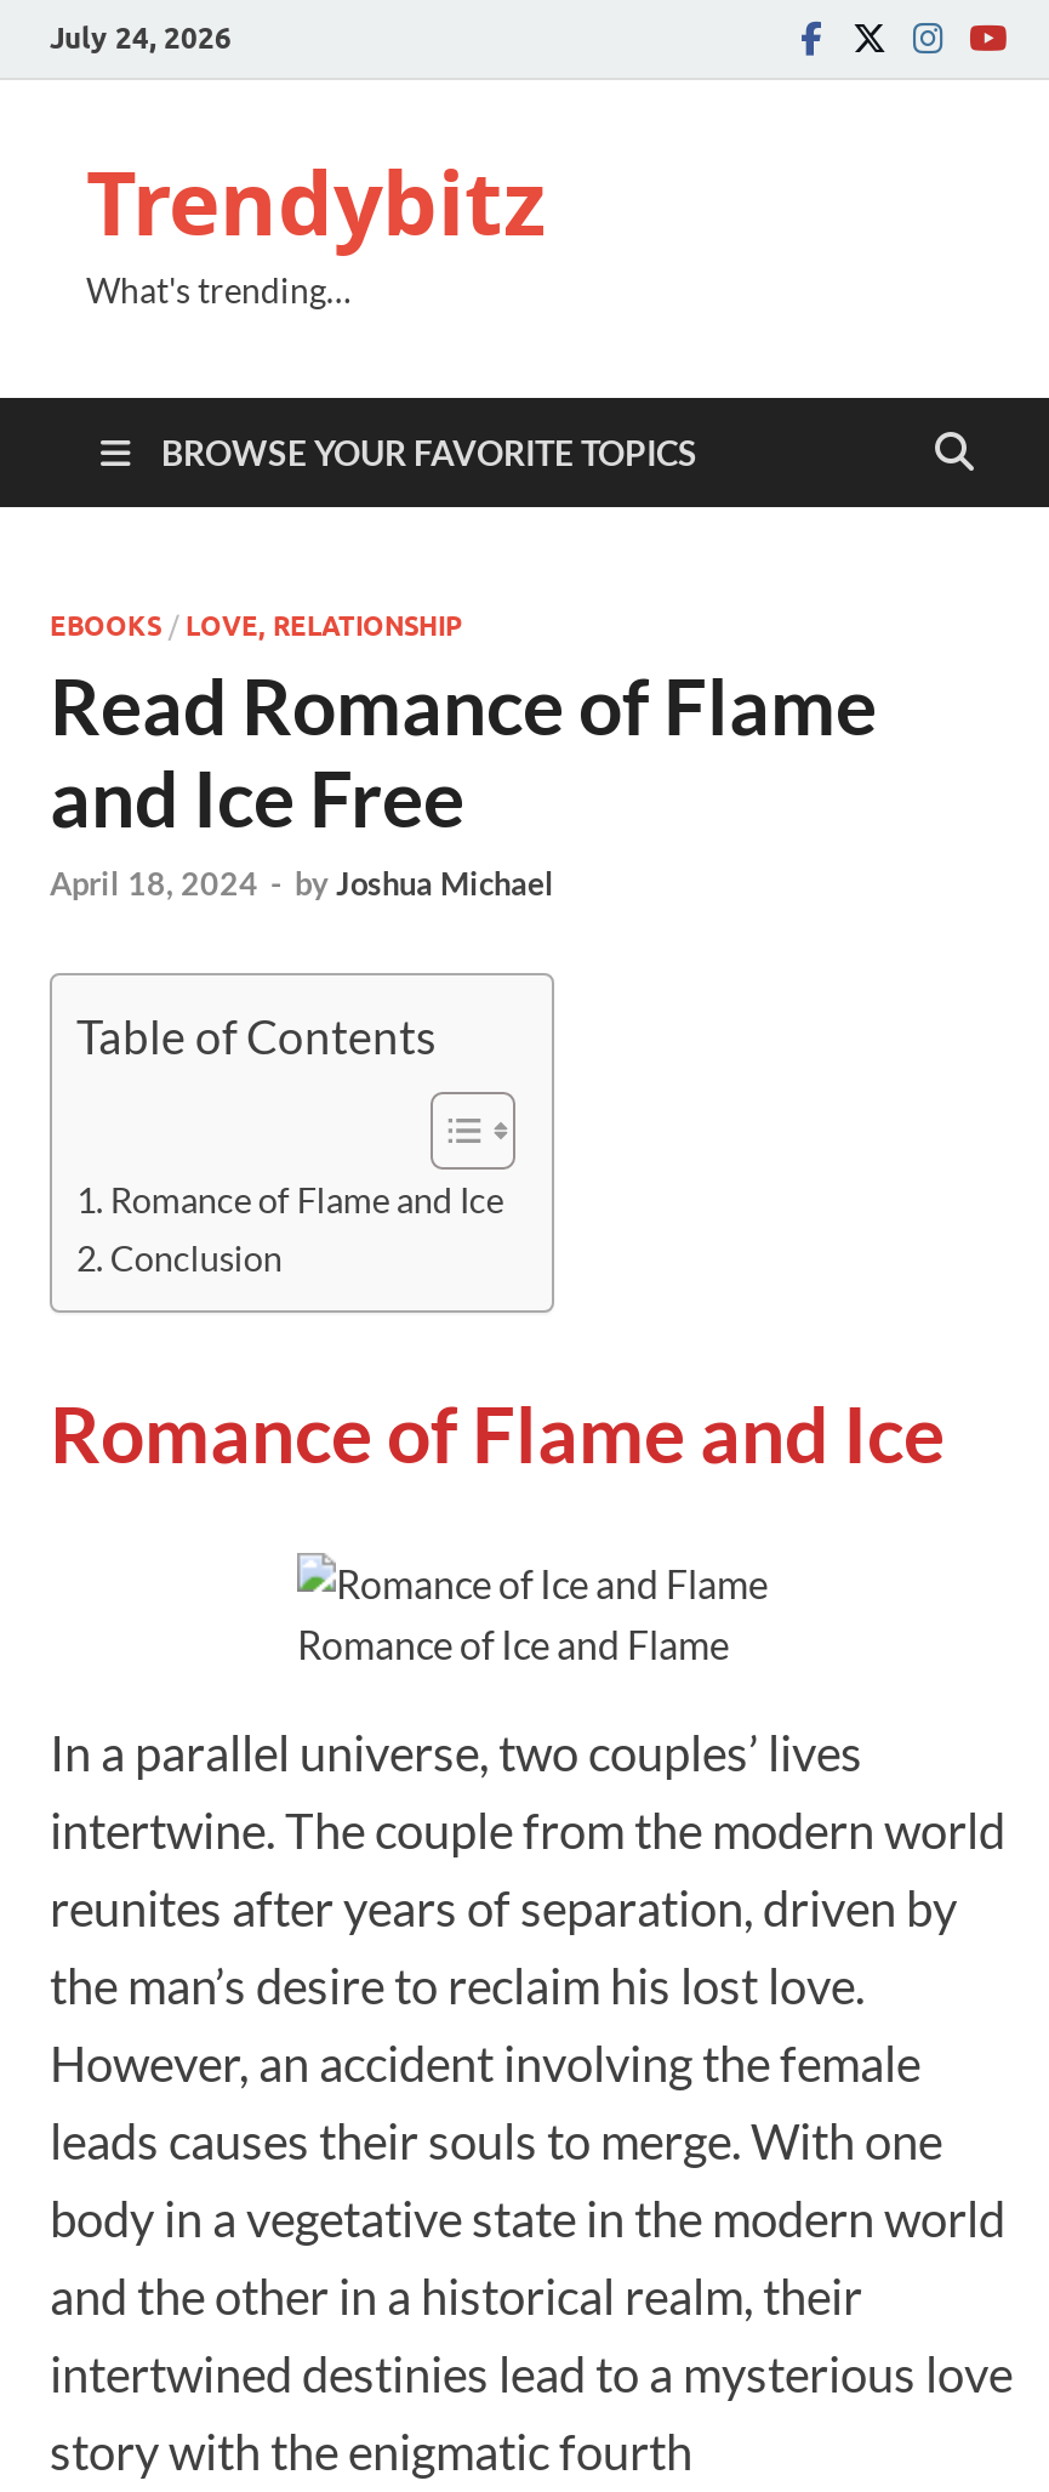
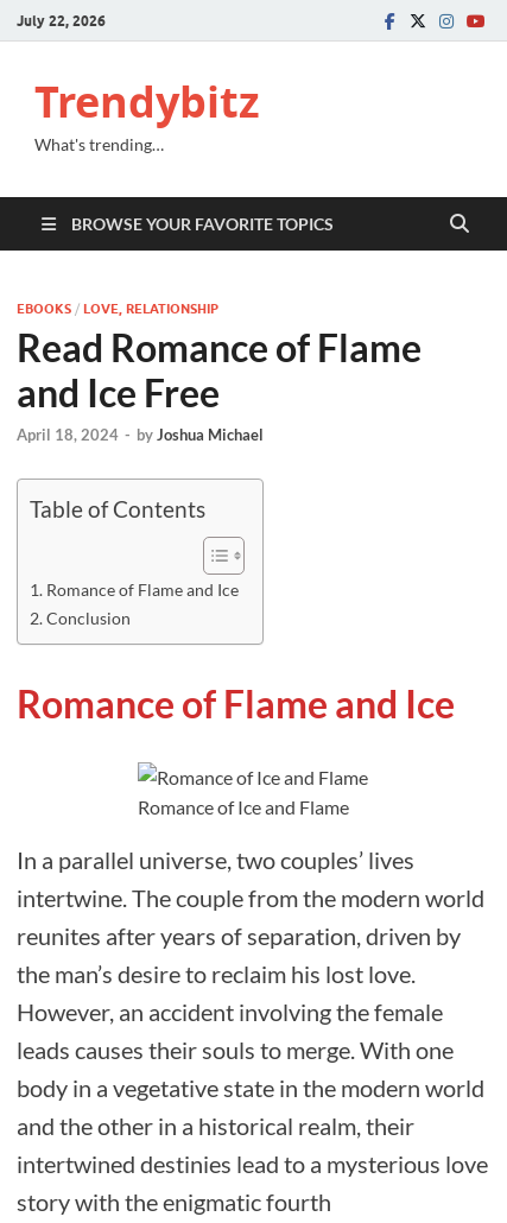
[50,18,232,55] July 24, 2026 -> [17,11,106,29] July 22, 2026

